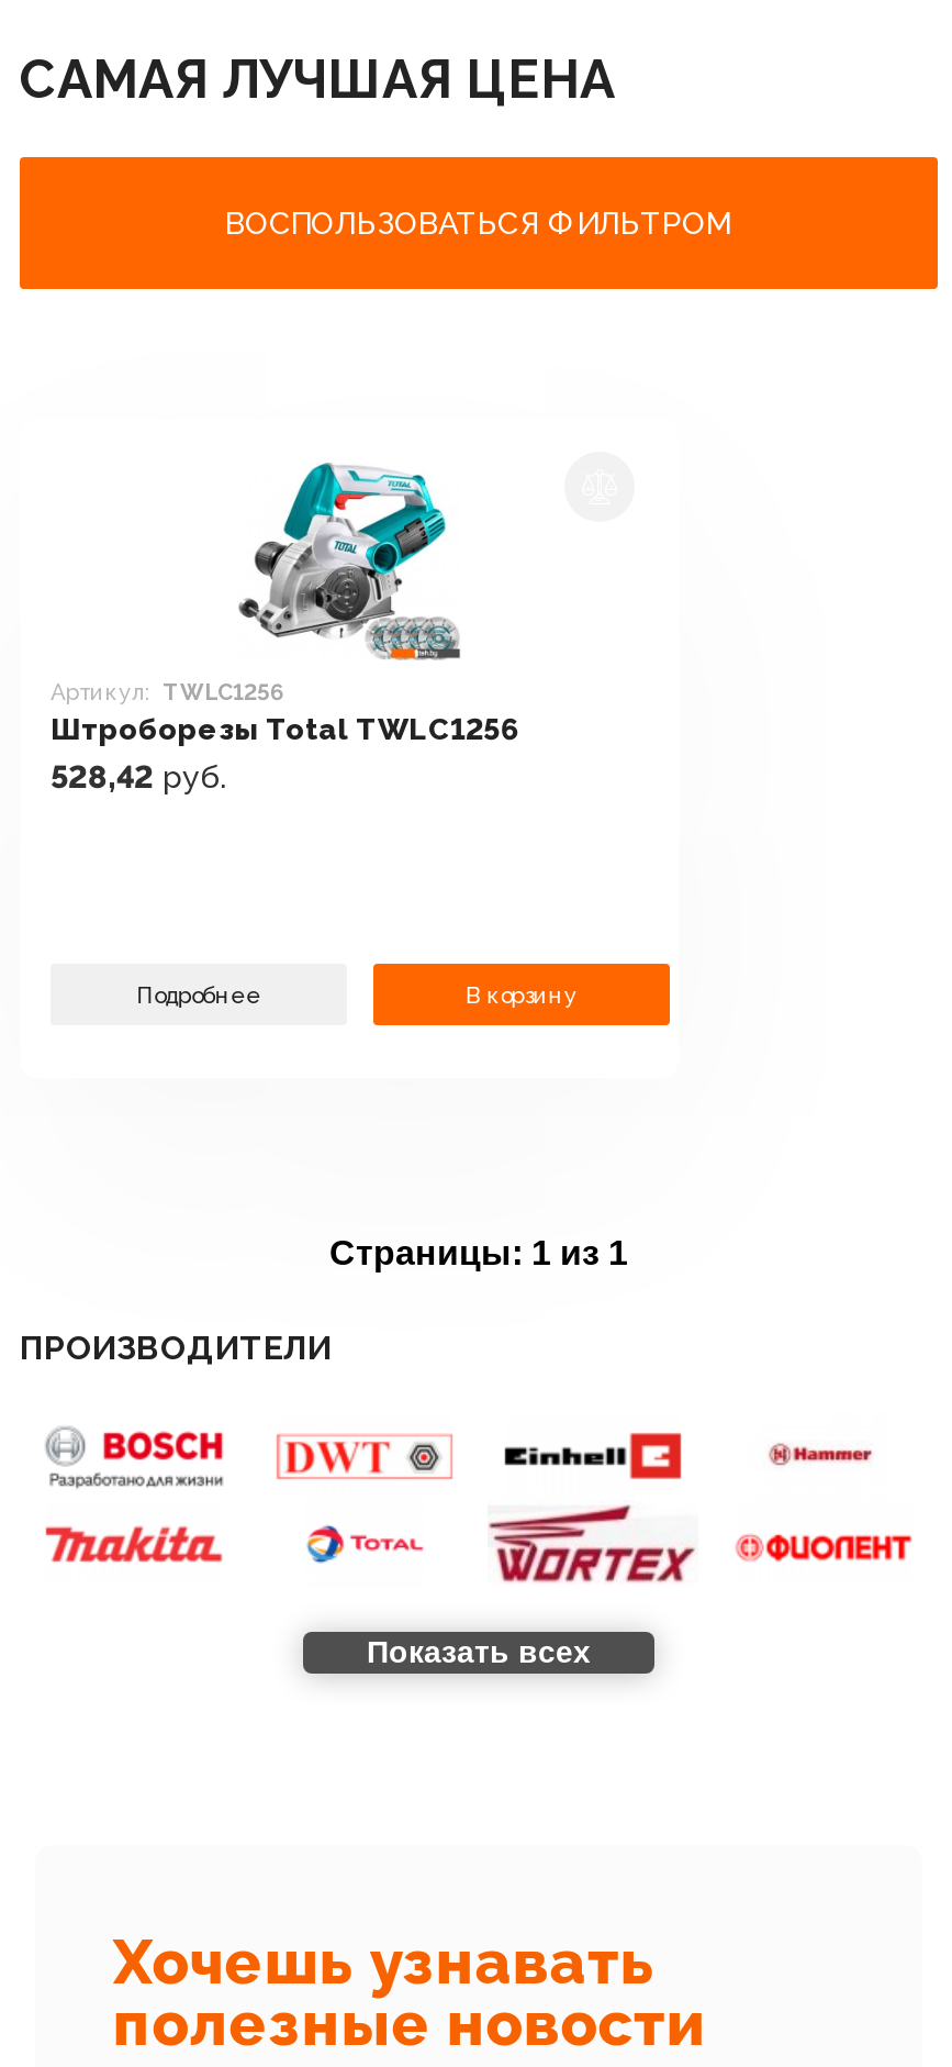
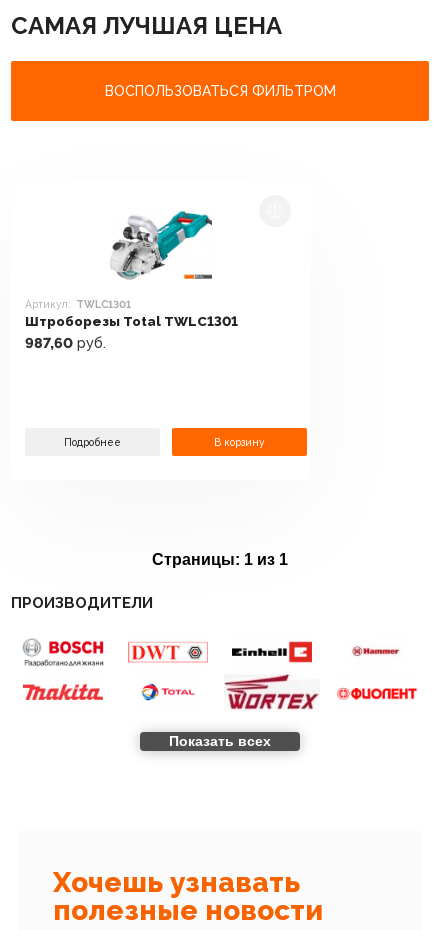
[51,460,461,704] [image] | Артикул: TWLC1256 -> [25,200,213,310] [image] | Артикул: TWLC1301
[51,711,518,746] Штроборезы Total TWLC1256 -> [25,313,238,329] Штроборезы Total TWLC1301
[51,759,226,794] 528,42 руб. -> [25,335,106,351] 987,60 руб.

